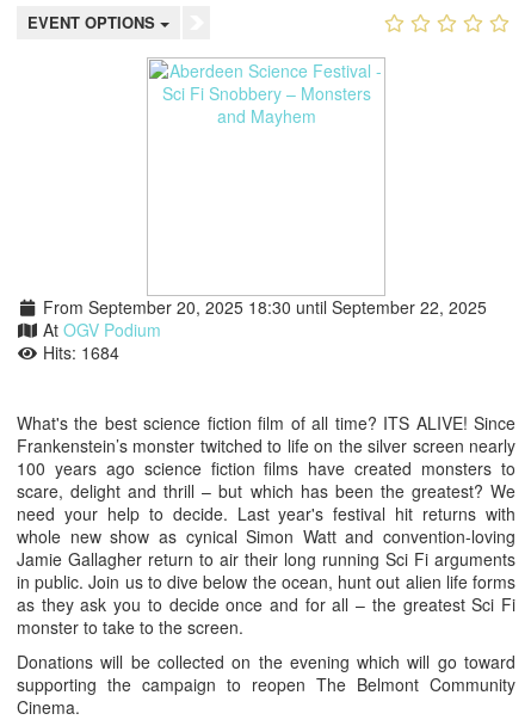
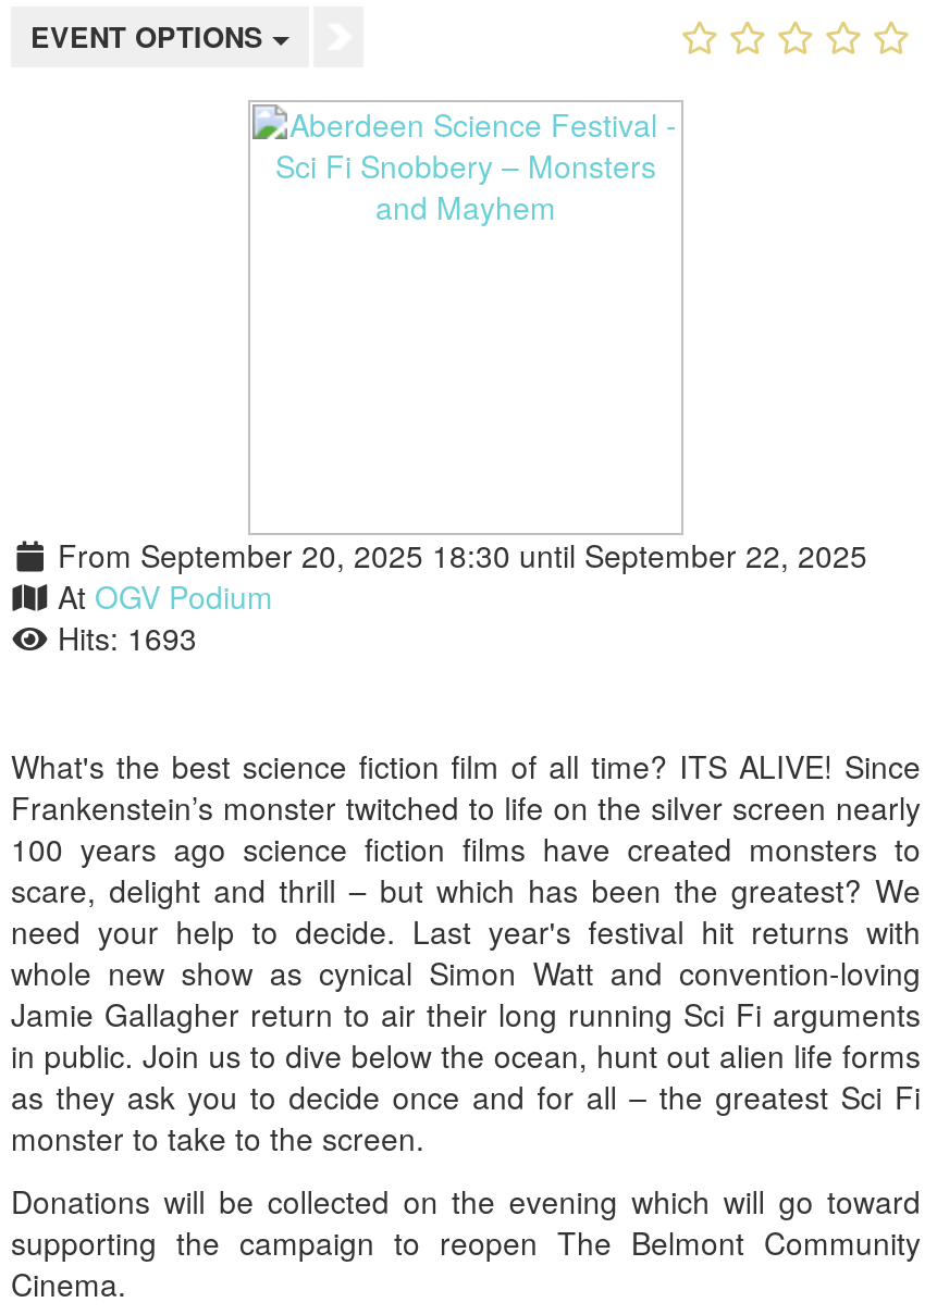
[38,340,119,364] Hits: 1684 -> [49,616,197,659] Hits: 1693

